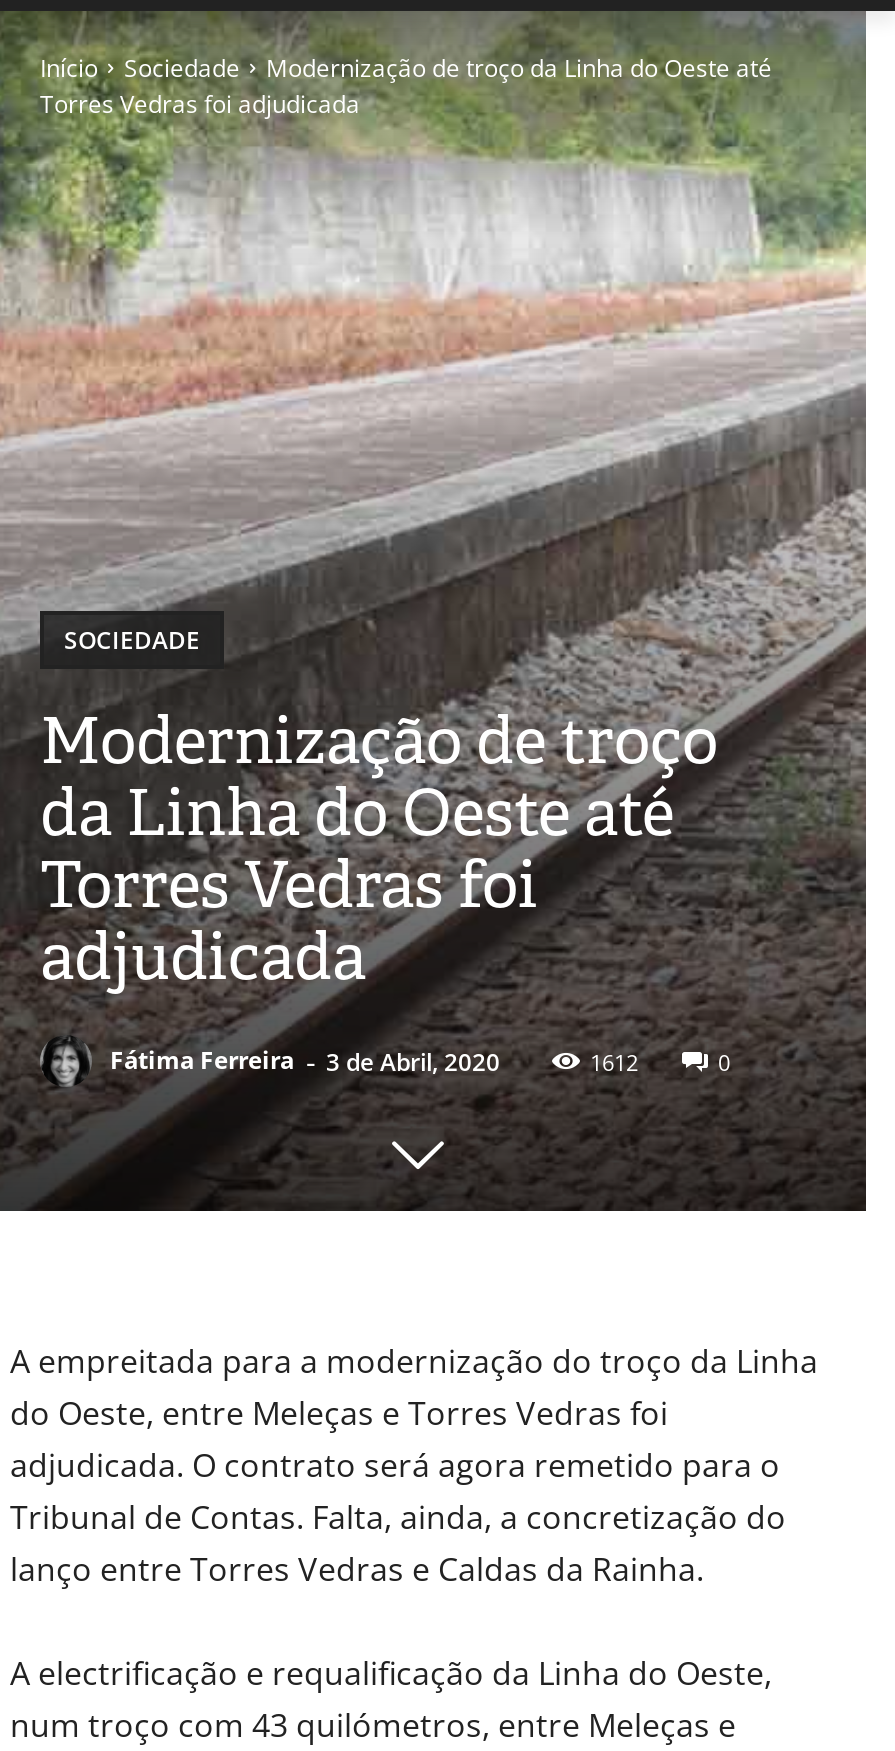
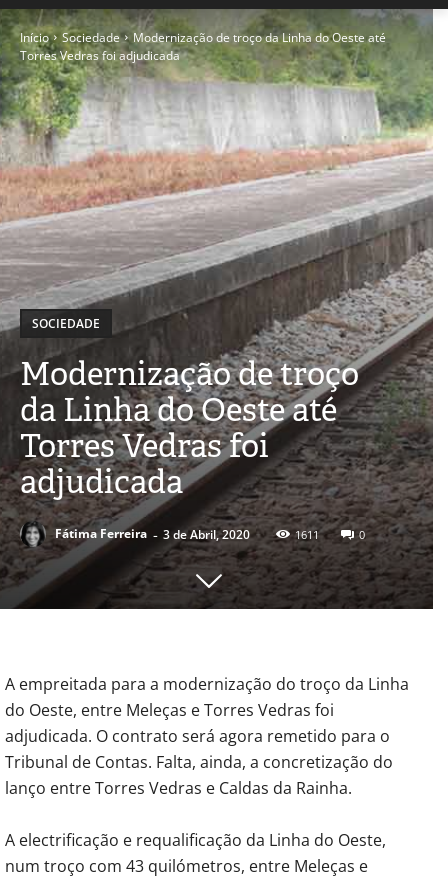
[590,1046,638,1076] 1612 -> [295,527,319,542] 1611

